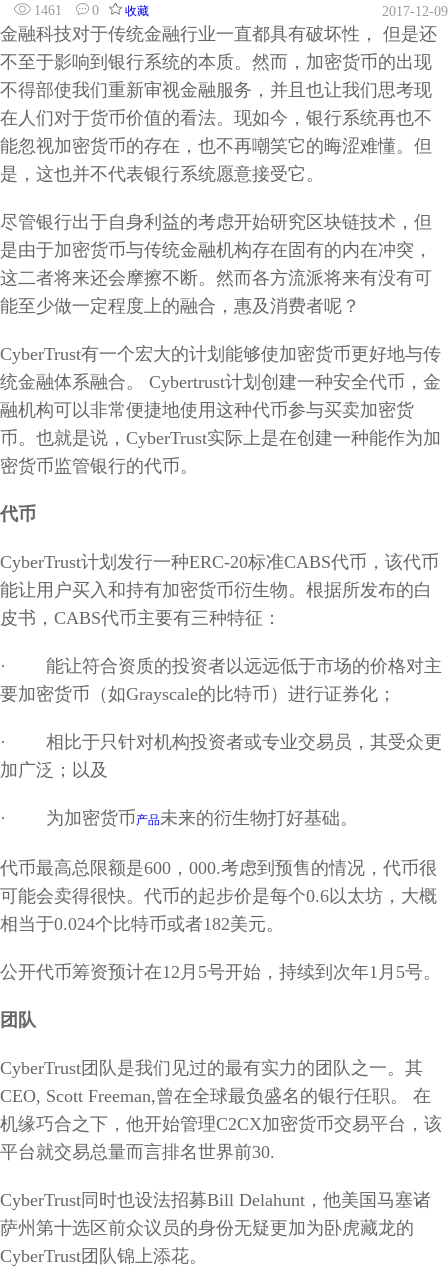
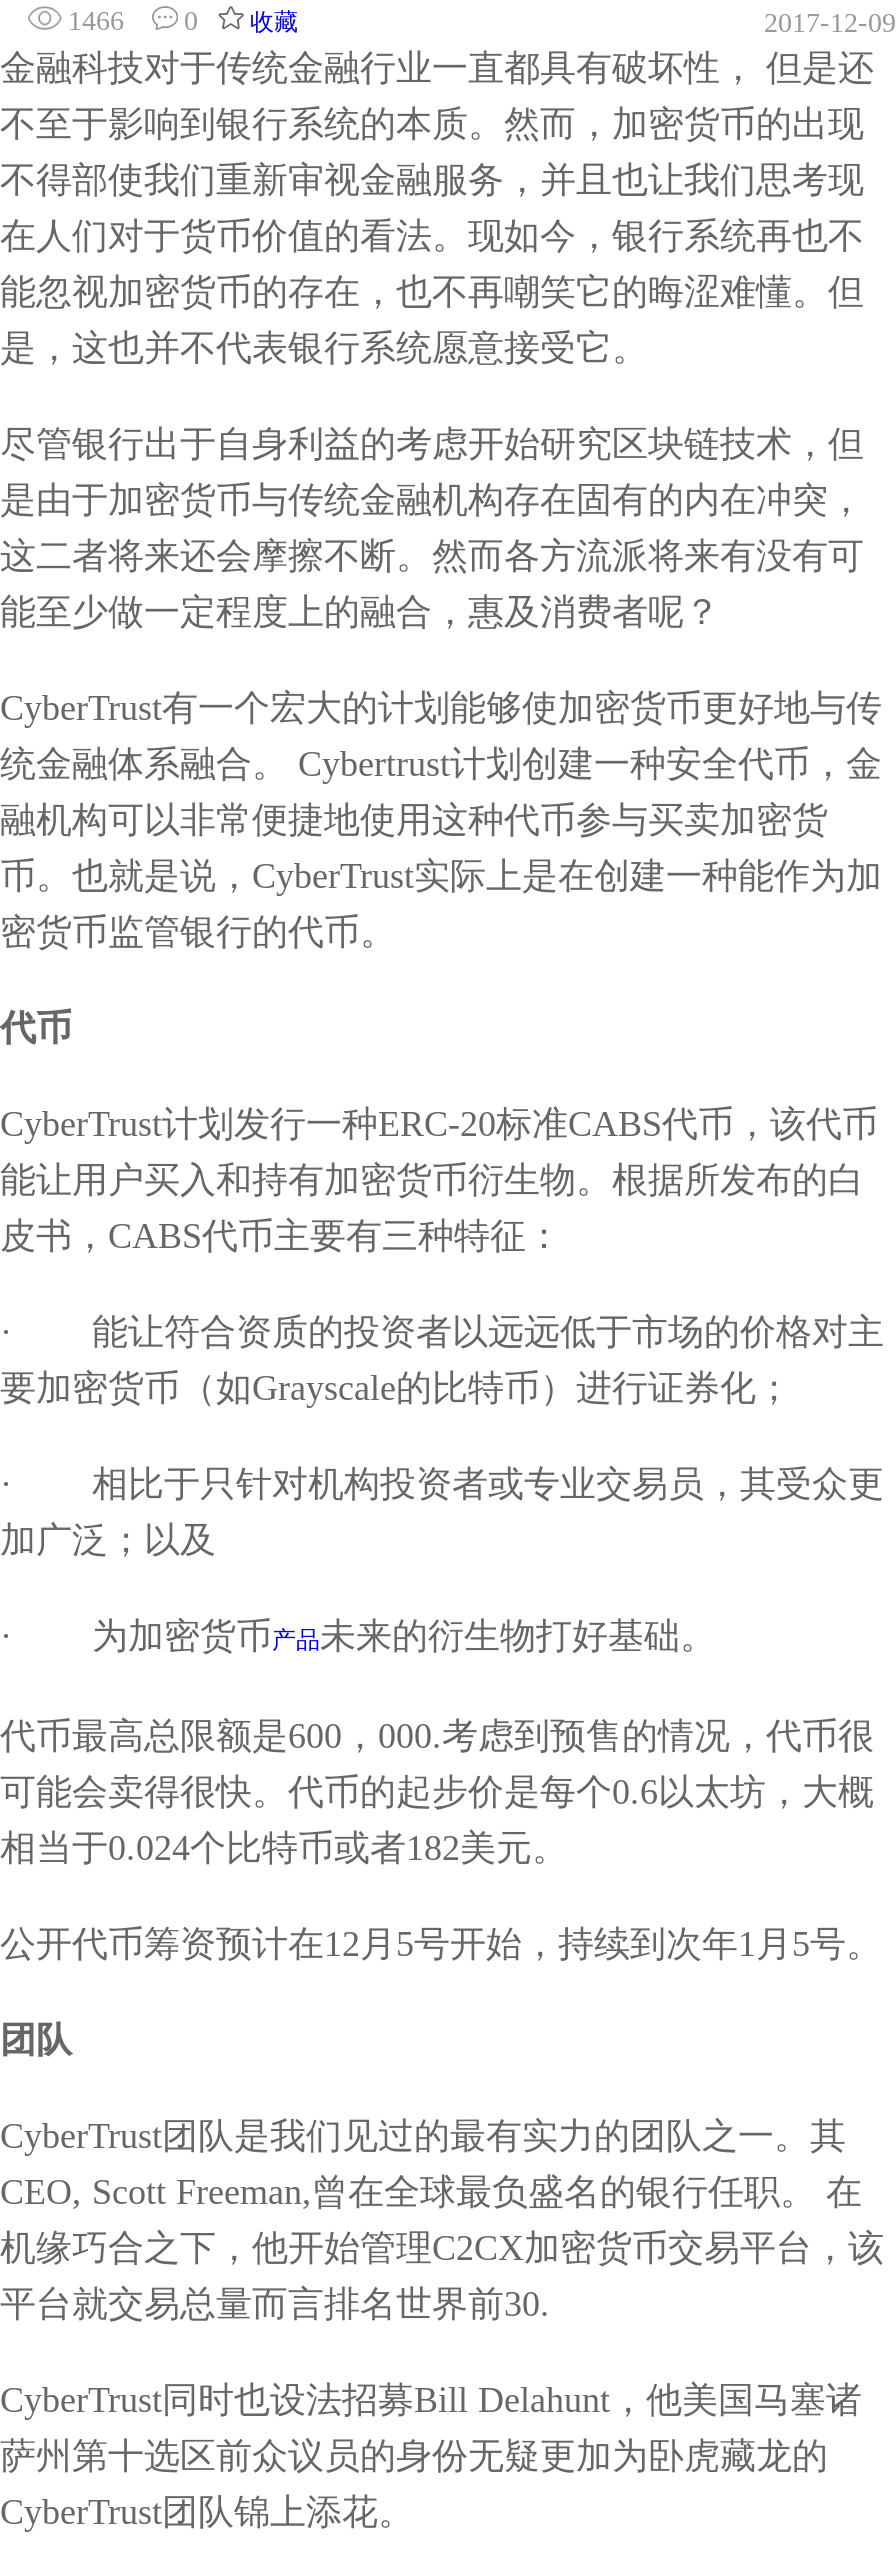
[34,3,149,18] 1461 0 收藏 -> [68,6,298,36] 1466 0 收藏

